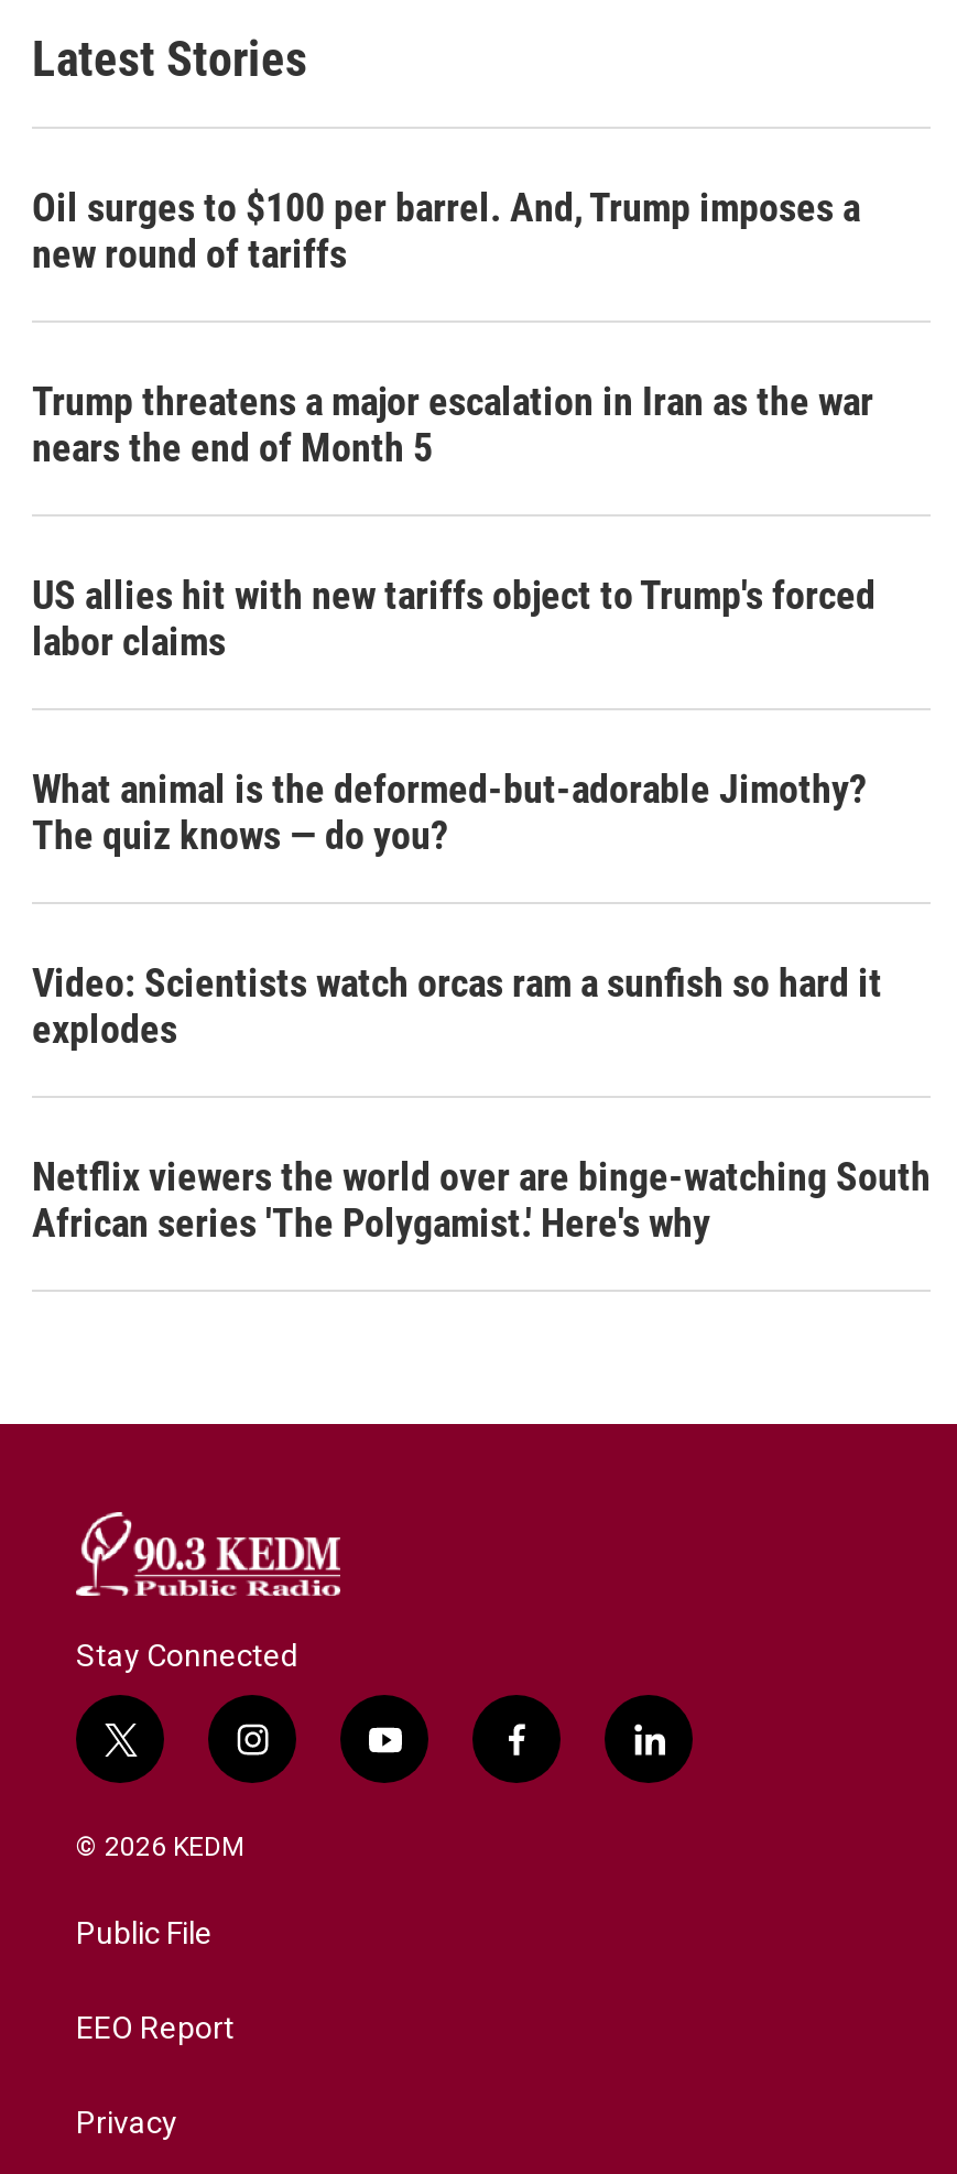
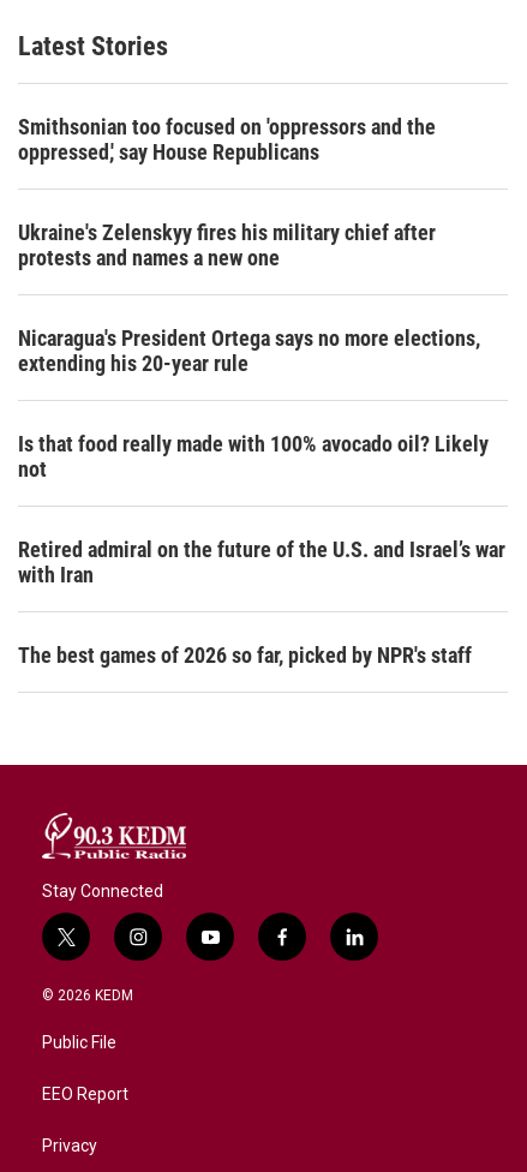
[32,184,860,276] Oil surges to $100 per barrel. And, Trump imposes a | new round of tariffs -> [18,114,436,165] Smithsonian too focused on 'oppressors and the | oppressed,' say House Republicans
[32,378,873,470] Trump threatens a major escalation in Iran as the war | nears the end of Month 5 -> [18,220,436,270] Ukraine's Zelenskyy fires his military chief after | protests and names a new one
[32,572,876,664] US allies hit with new tariffs object to Trump's forced | labor claims -> [18,325,480,376] Nicaragua's President Ortega says no more elections, | extending his 20-year rule
[32,765,867,858] What animal is the deformed-but-adorable Jimothy? | The quiz knows — do you? -> [18,431,489,482] Is that food really made with 100% avocado oil? Likely | not
[32,959,882,1052] Video: Scientists watch orcas ram a sunfish so hard it | explodes -> [18,537,505,587] Retired admiral on the future of the U.S. and Israel’s war | with Iran
[32,1153,931,1246] Netflix viewers the world over are binge-watching South | African series 'The Polygamist.' Here's why -> [18,642,472,668] The best games of 2026 so far, picked by NPR's staff

